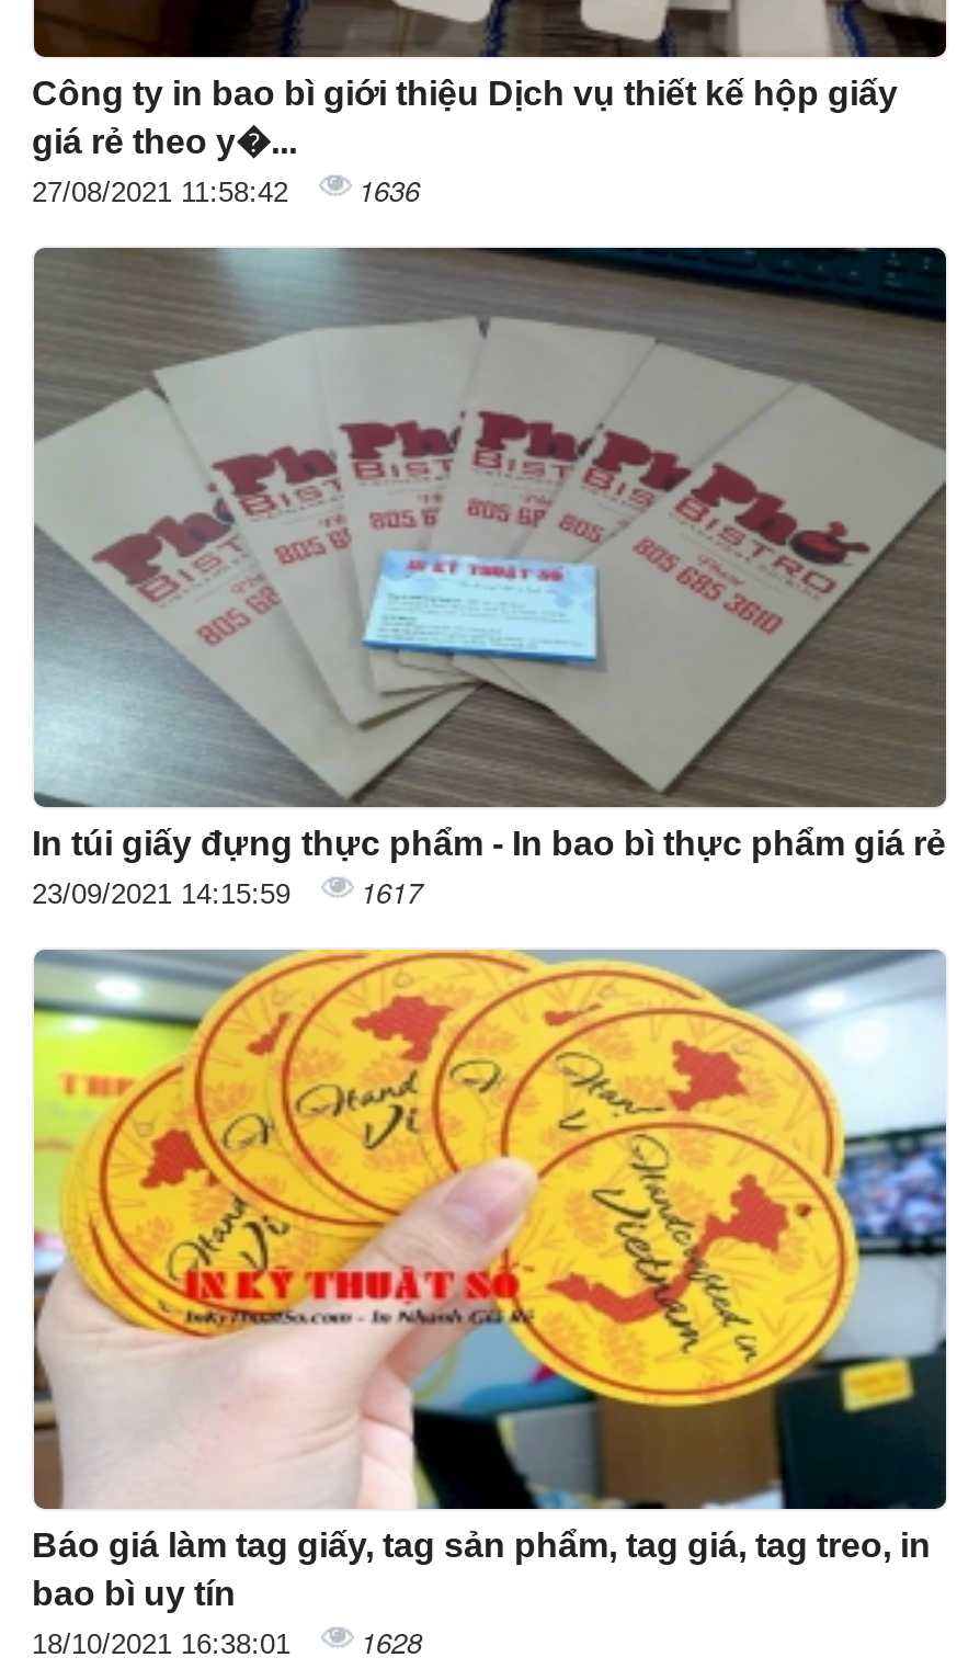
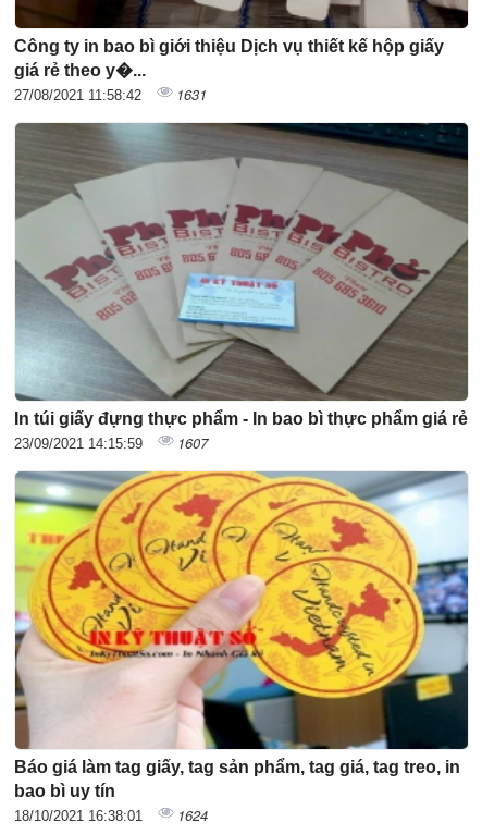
[358,169,420,211] 1636 -> [176,84,207,105] 1631
[361,871,422,913] 1617 -> [177,432,208,453] 1607
[361,1621,422,1663] 1628 -> [177,805,208,825] 1624

